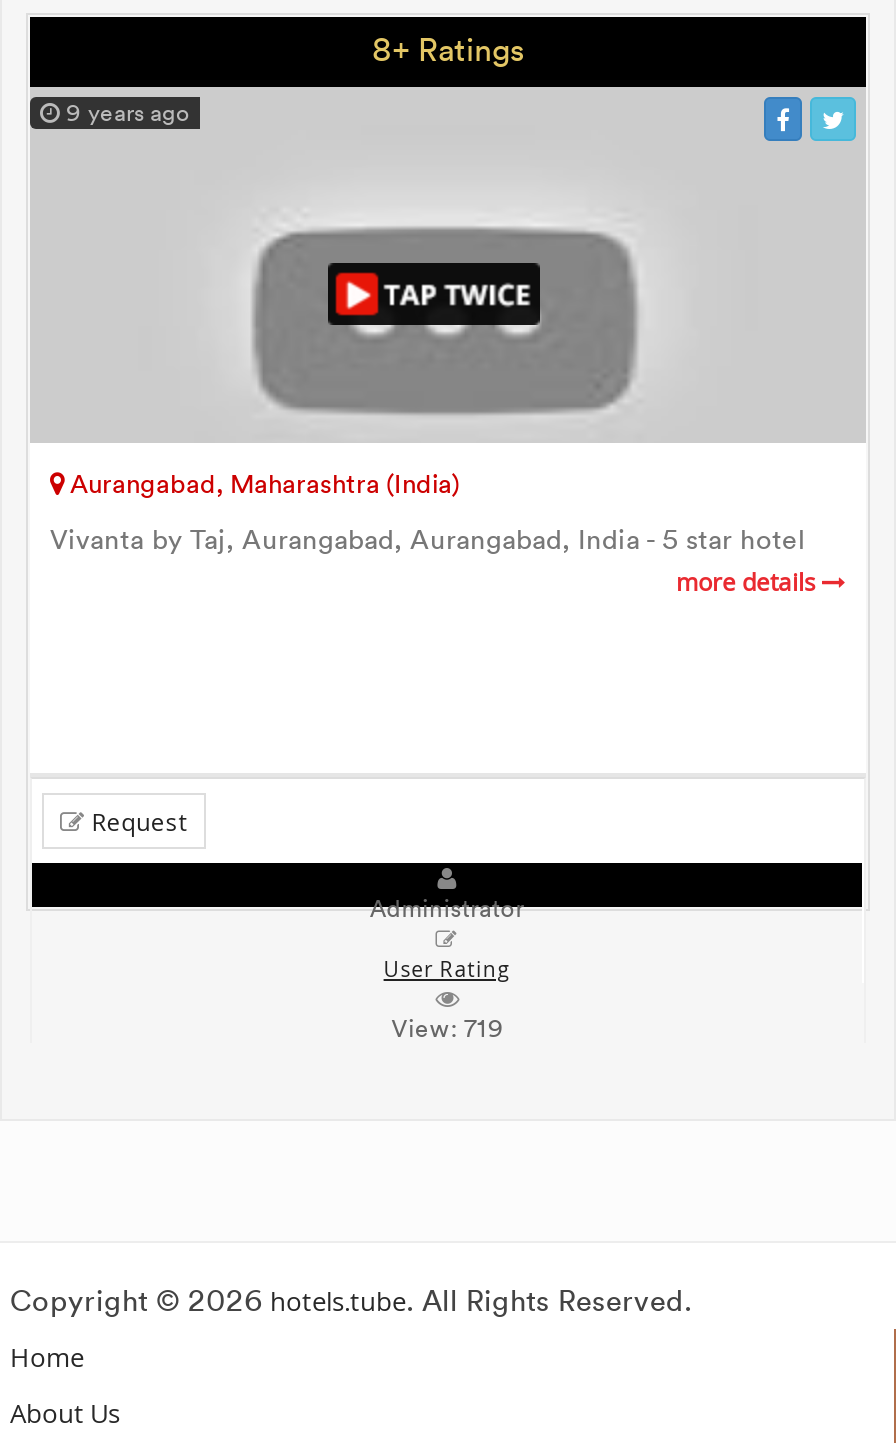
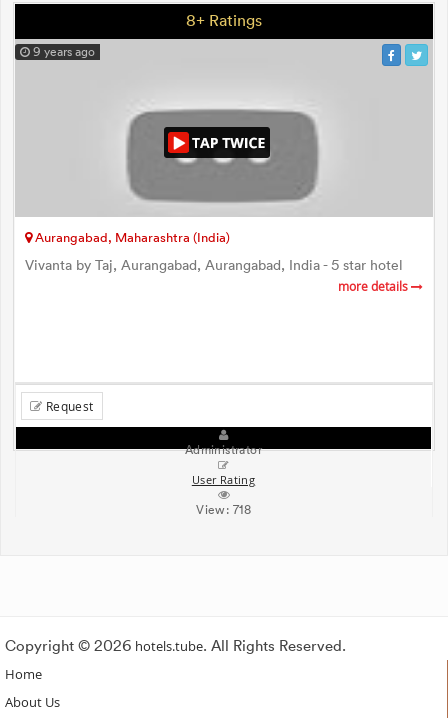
[391,1012,505,1042] View: 719 -> [196,502,252,517] View: 718

